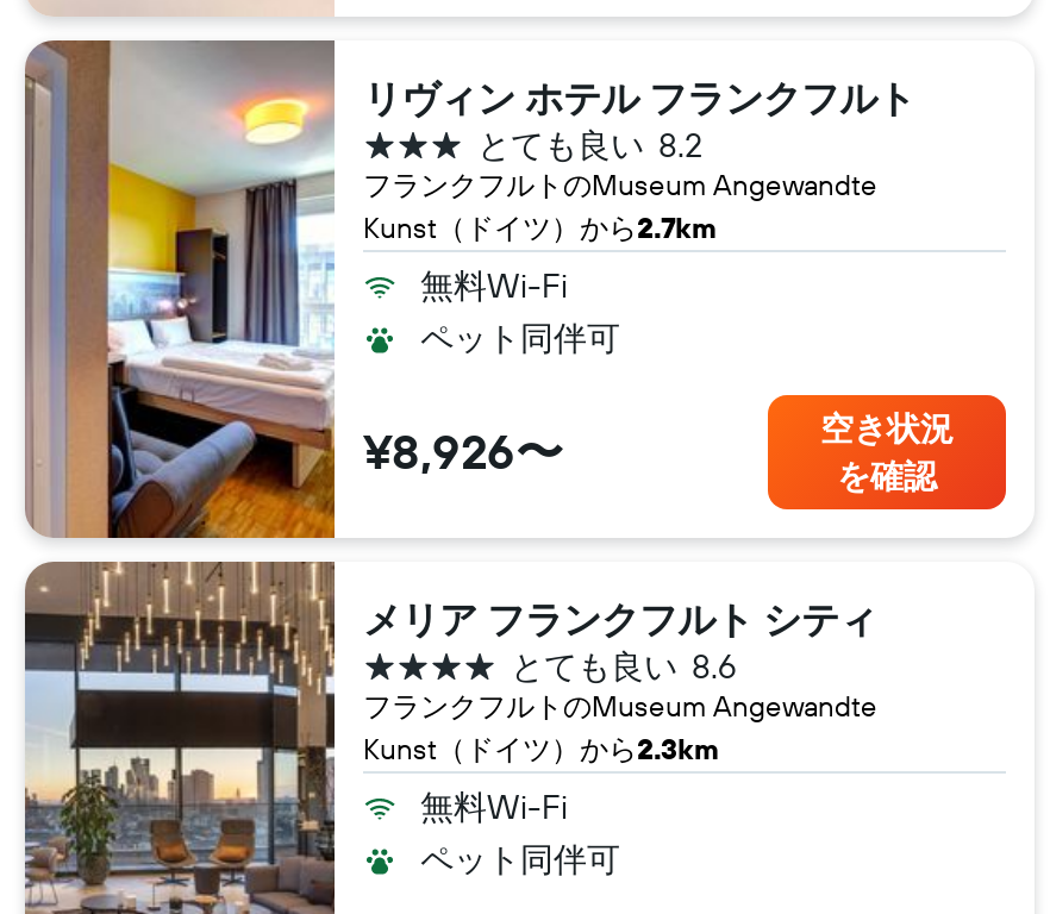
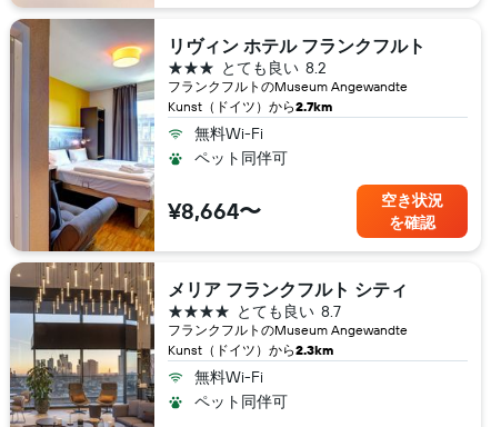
[363,421,563,481] ¥8,926〜 -> [168,197,261,225] ¥8,664〜
[692,645,737,688] 8.6 -> [321,301,341,321] 8.7

